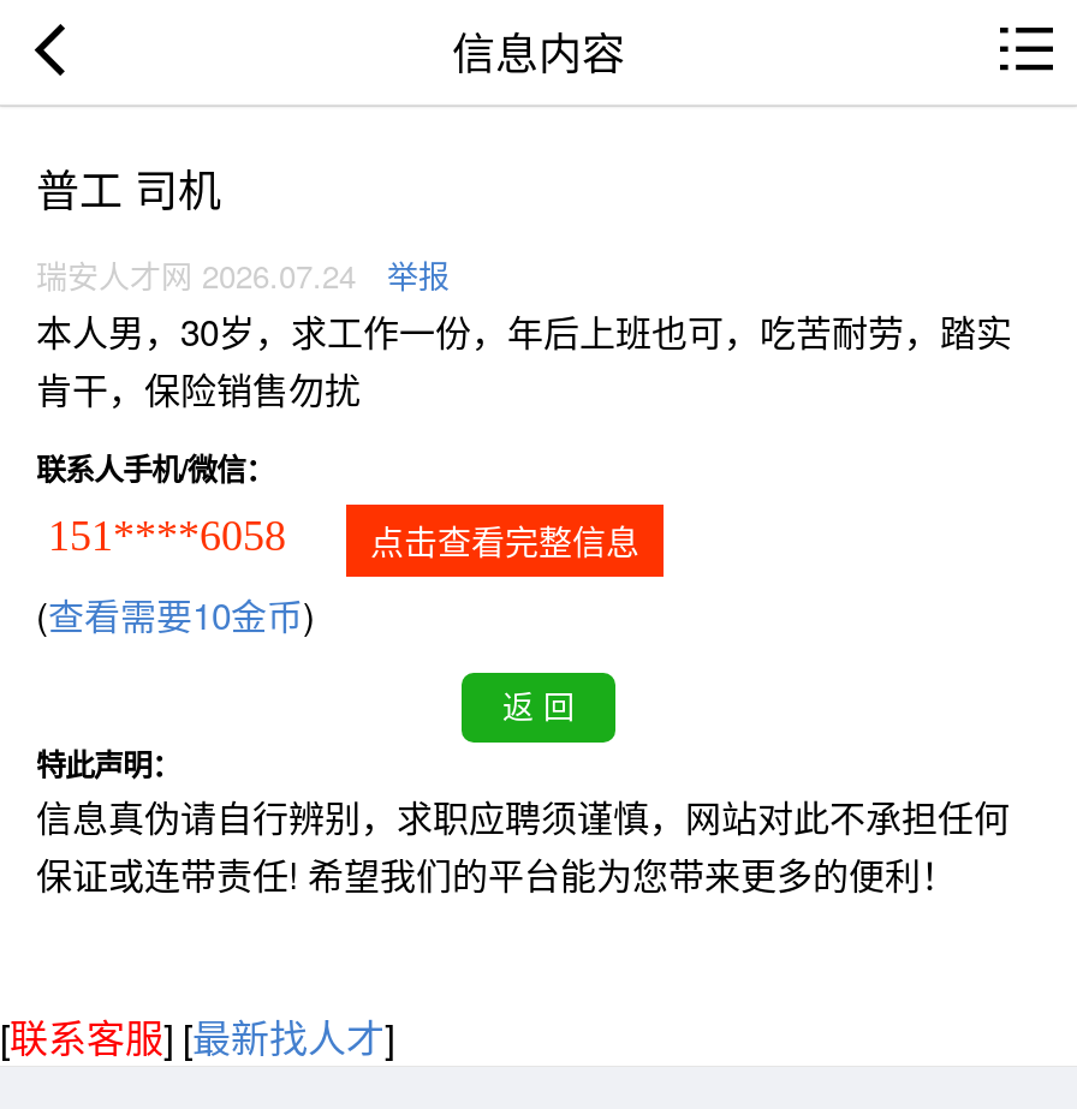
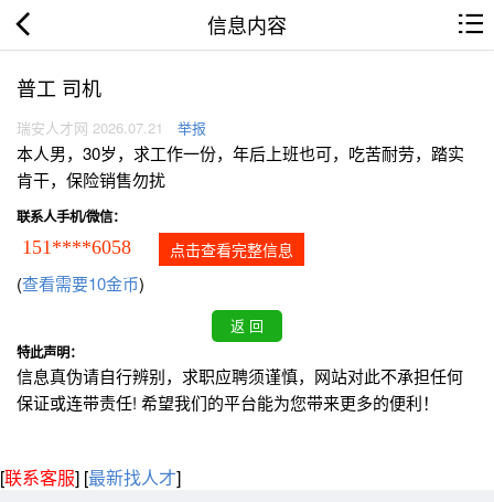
[36,253,450,298] 瑞安人才网 2026.07.24 举报 -> [17,117,206,138] 瑞安人才网 2026.07.21 举报

